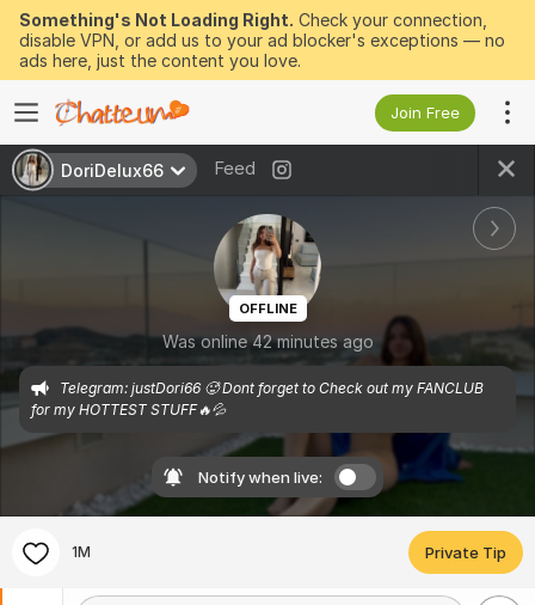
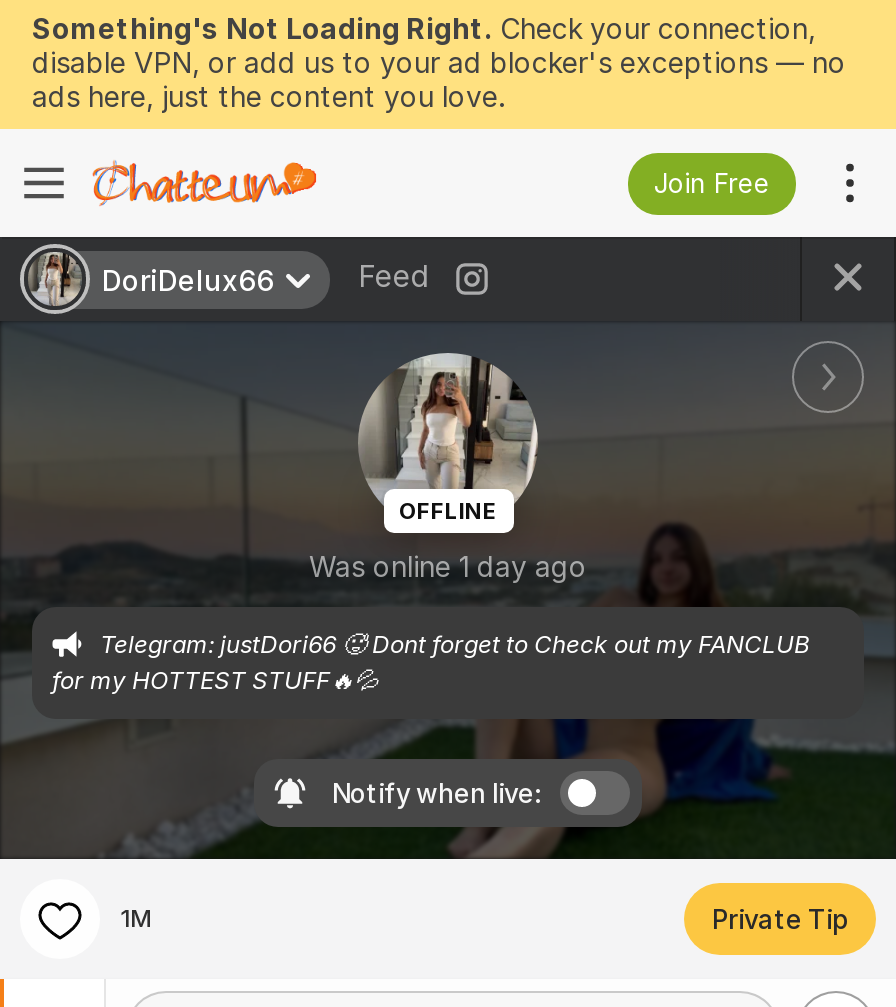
[162,331,373,352] Was online 42 minutes ago -> [309,549,587,583] Was online 1 day ago

